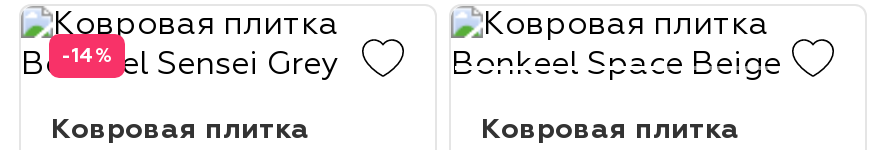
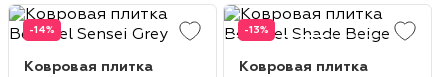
none -> [244,25,269,35] -13%

